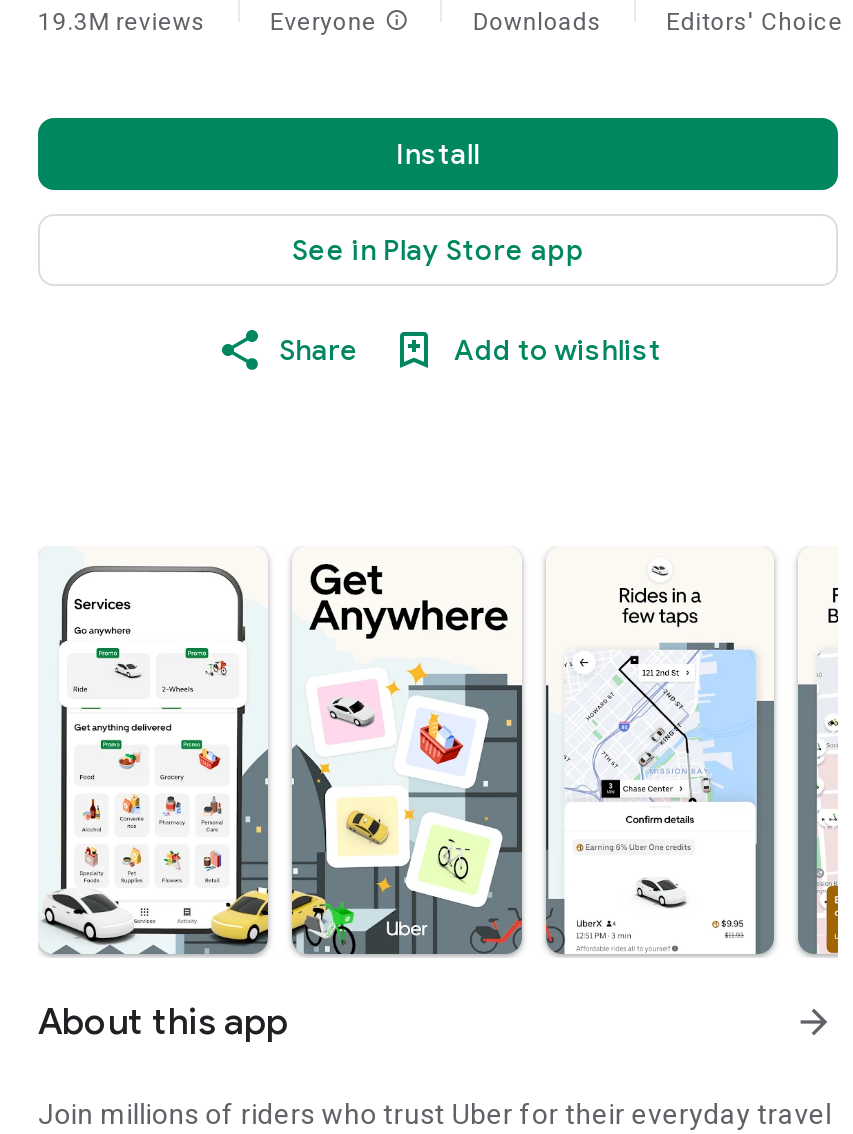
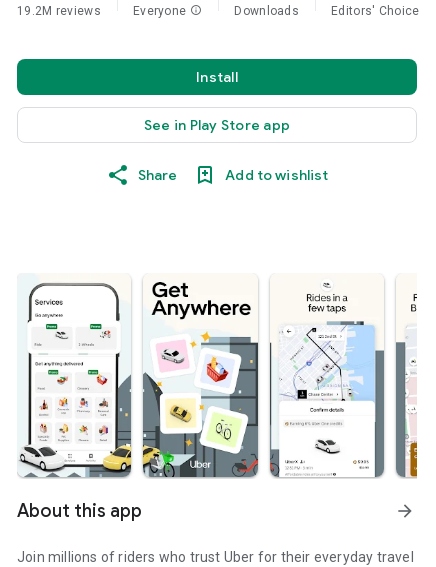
[38,8,206,36] 19.3M reviews -> [17,4,101,18] 19.2M reviews

